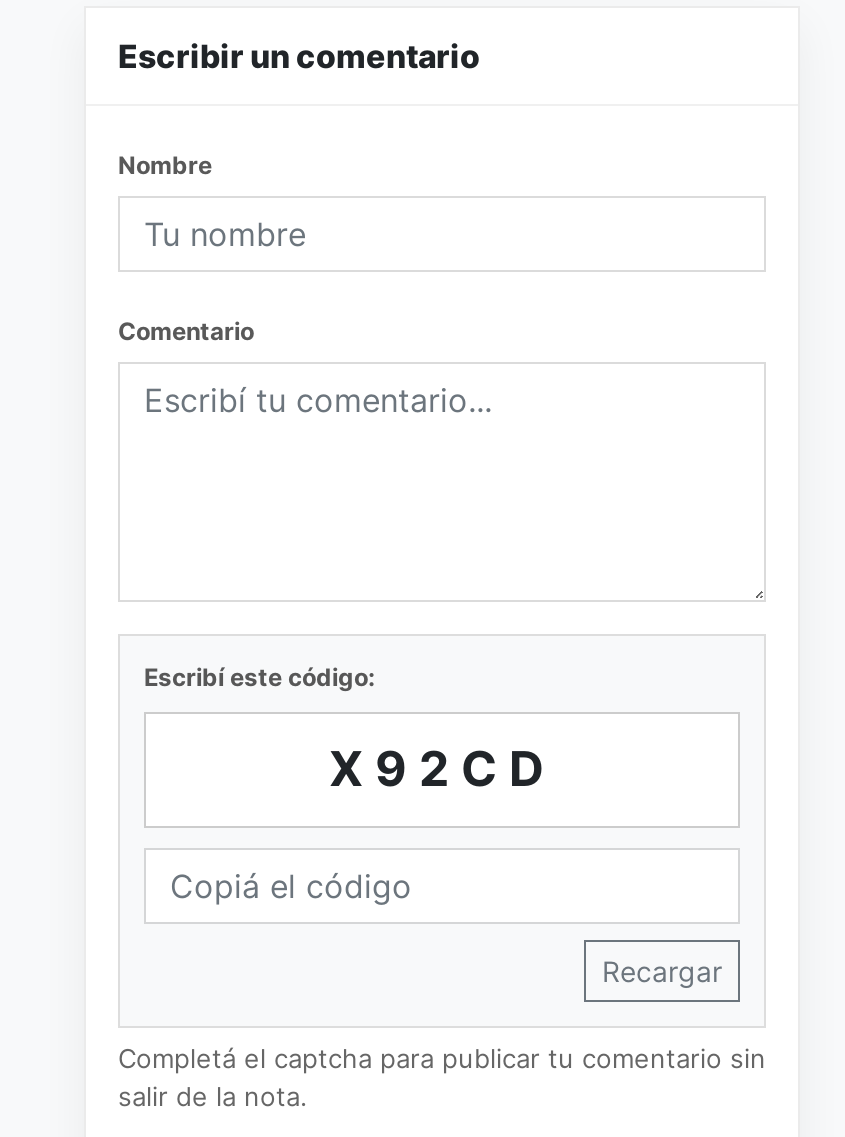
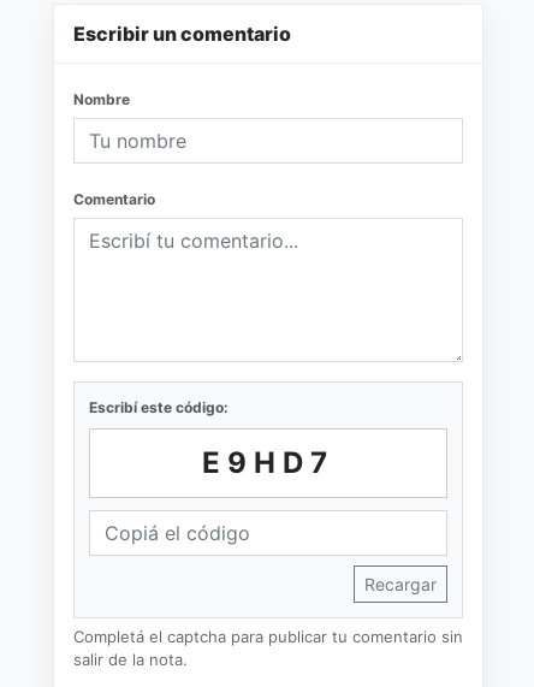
[329,740,555,798] X92CD -> [202,445,334,480] E9HD7

